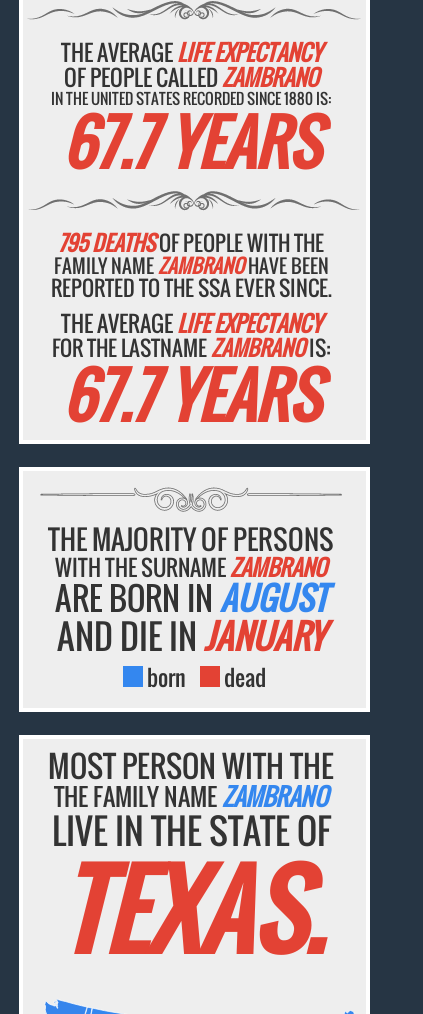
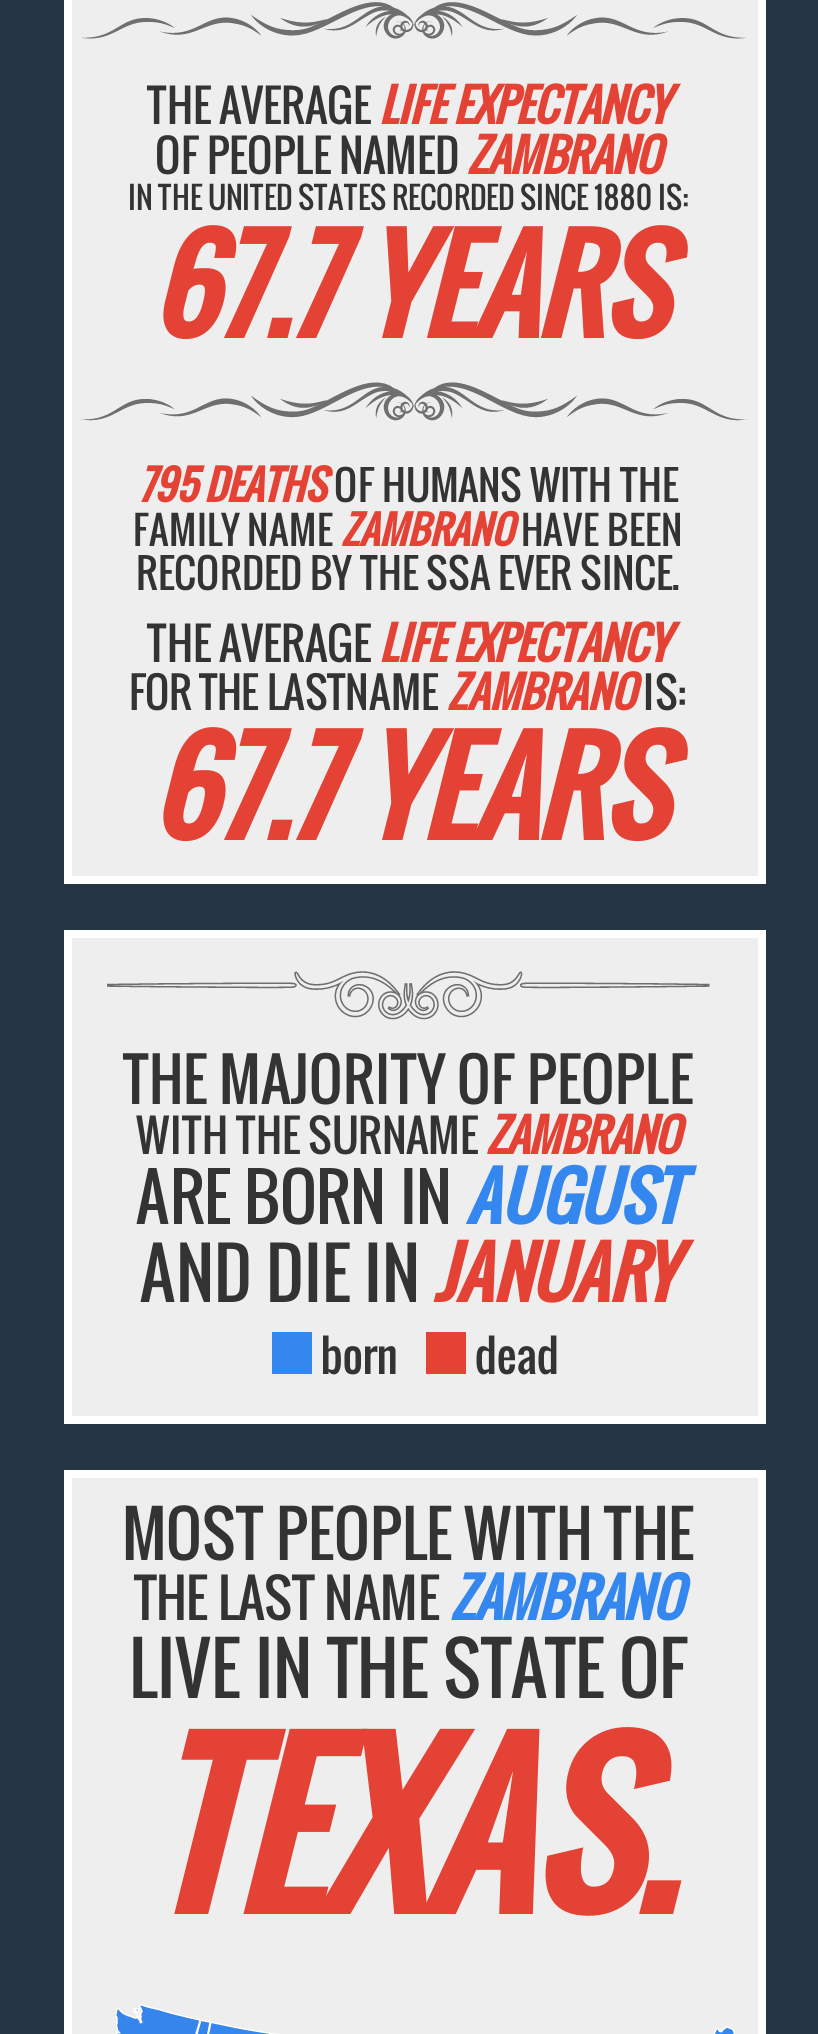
[63,61,318,93] OF PEOPLE CALLEDZAMBRANO -> [155,122,661,186] OF PEOPLE NAMEDZAMBRANO
[58,226,324,257] 795 DEATHSOF PEOPLE WITH THE -> [138,453,678,513] 795 DEATHSOF HUMANS WITH THE
[50,271,331,302] REPORTED TO THE SSA EVER SINCE. -> [136,541,680,601] RECORDED BY THE SSA EVER SINCE.
[48,519,334,559] THE MAJORITY OF PERSONS -> [123,1033,693,1119] THE MAJORITY OF PEOPLE
[48,743,334,788] MOST PERSON WITH THE -> [122,1487,694,1579] MOST PEOPLE WITH THE
[54,778,328,814] THE FAMILY NAMEZAMBRANO -> [134,1559,682,1637] THE LAST NAMEZAMBRANO

